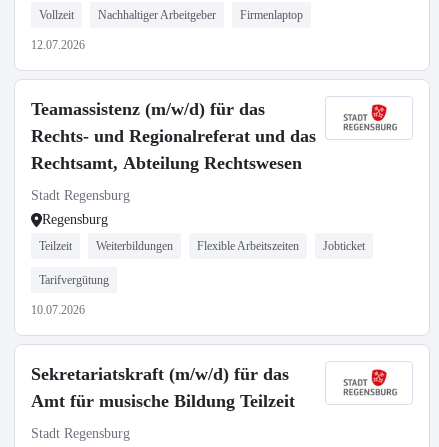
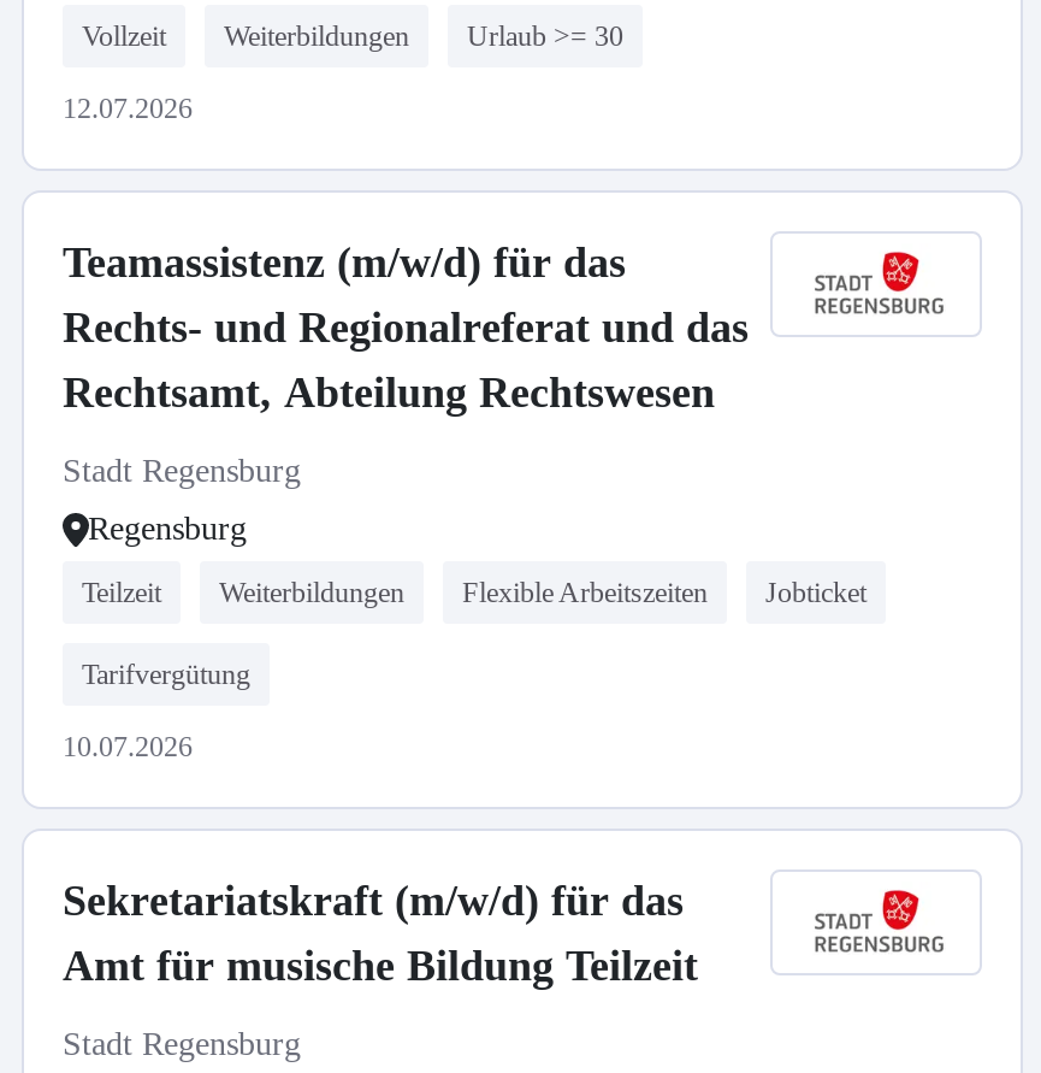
[98,8,303,22] Nachhaltiger Arbeitgeber | Firmenlaptop -> [224,19,623,53] Weiterbildungen | Urlaub >= 30

